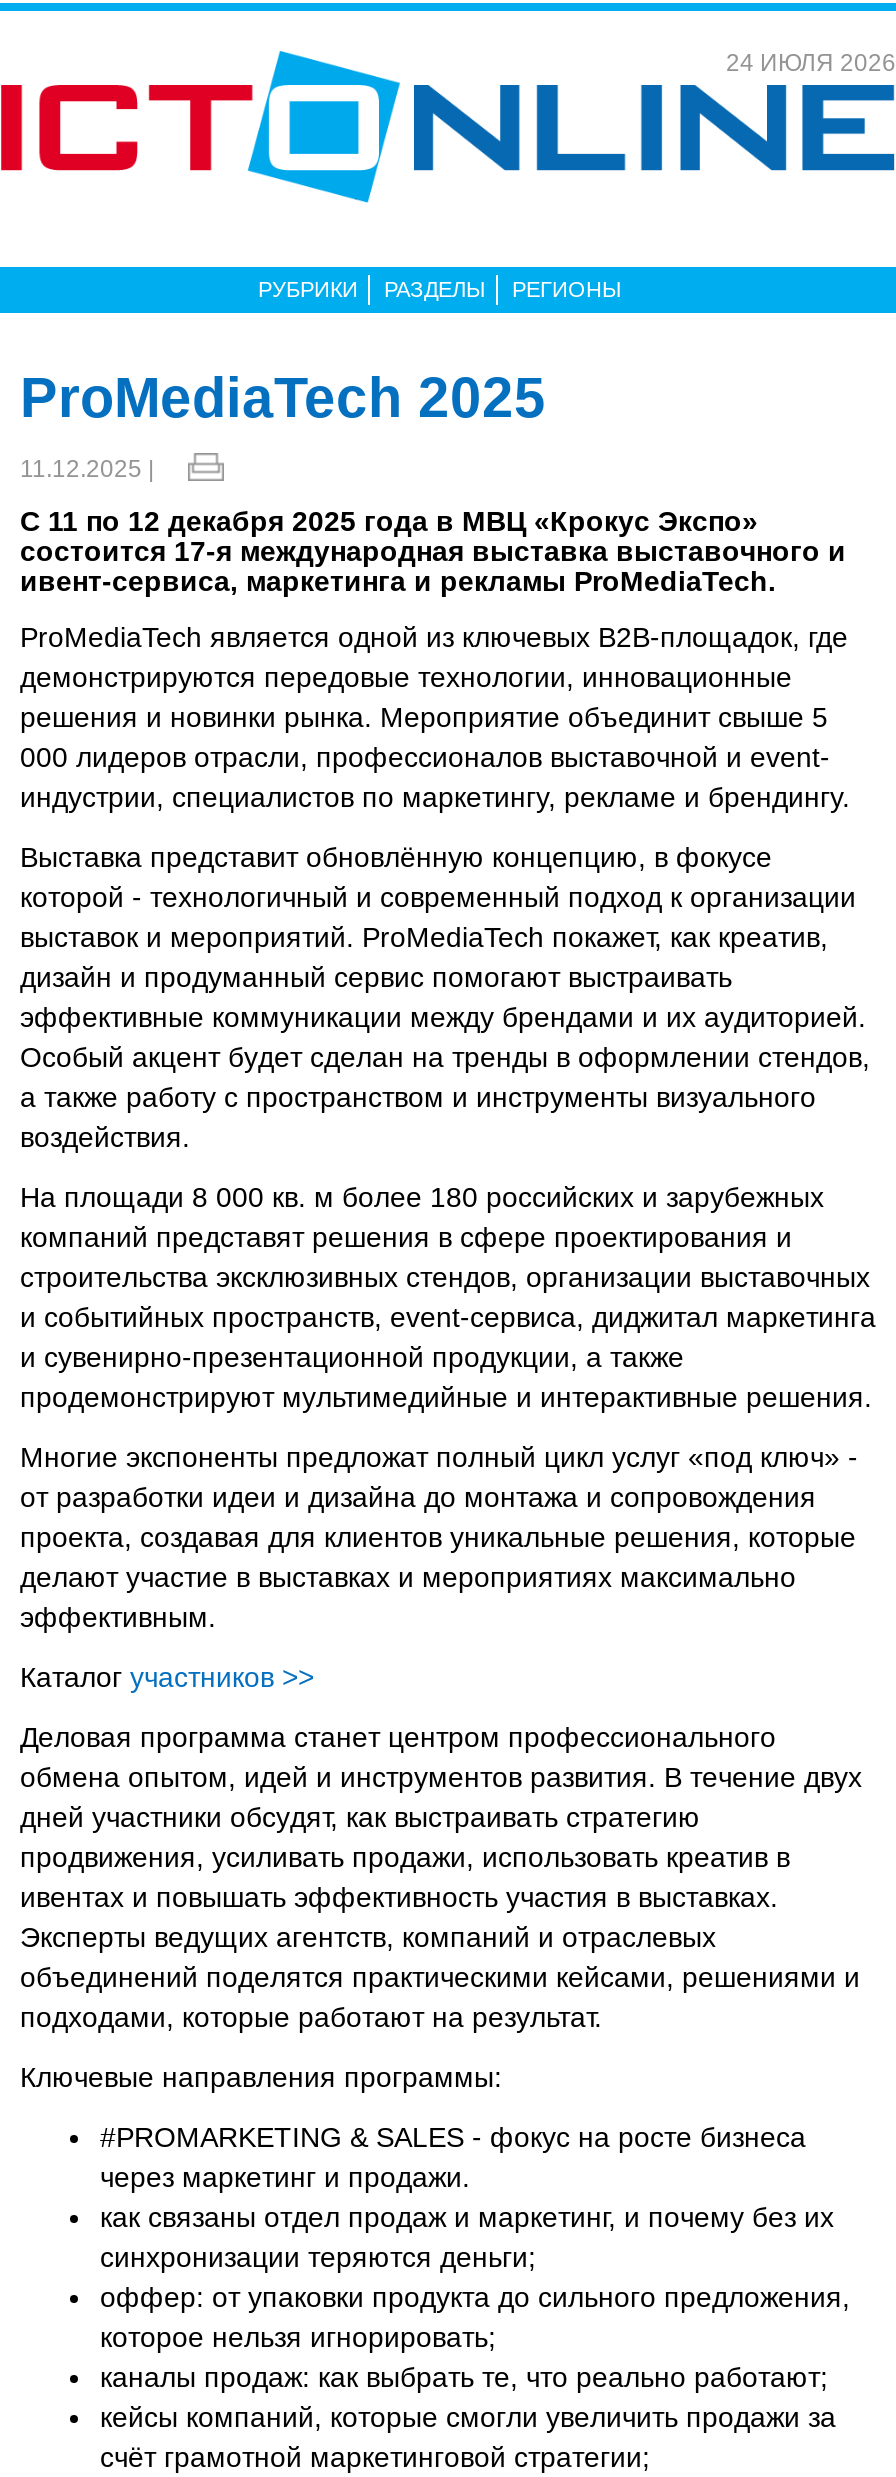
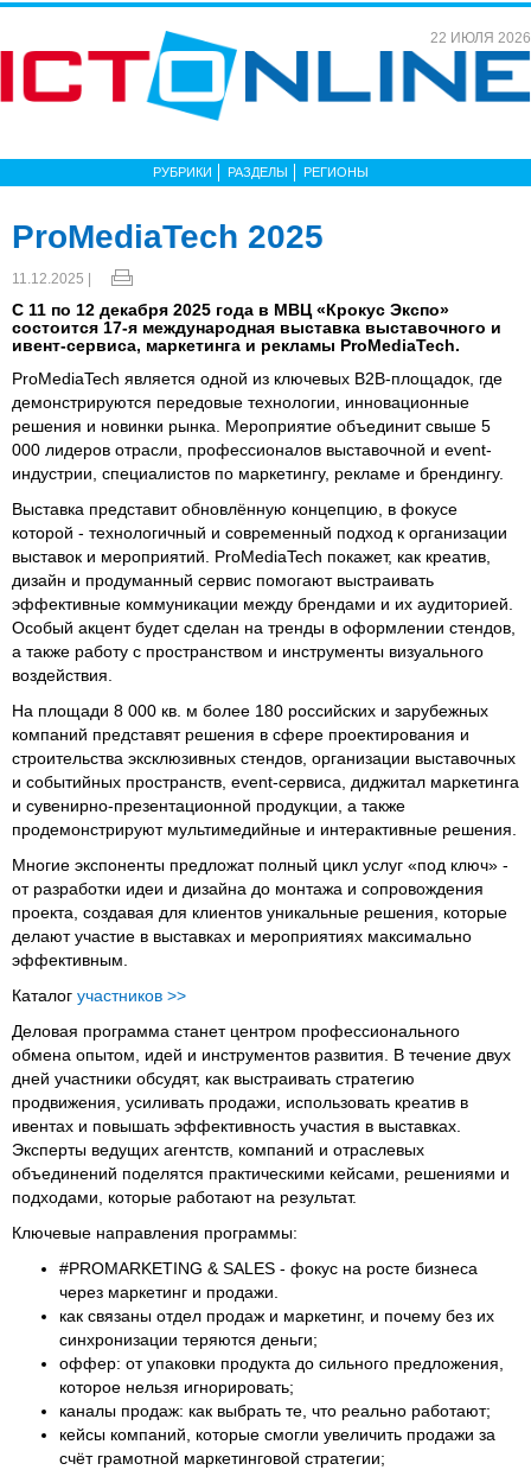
[726,49,896,77] 24 ИЮЛЯ 2026 -> [430,30,531,46] 22 ИЮЛЯ 2026

